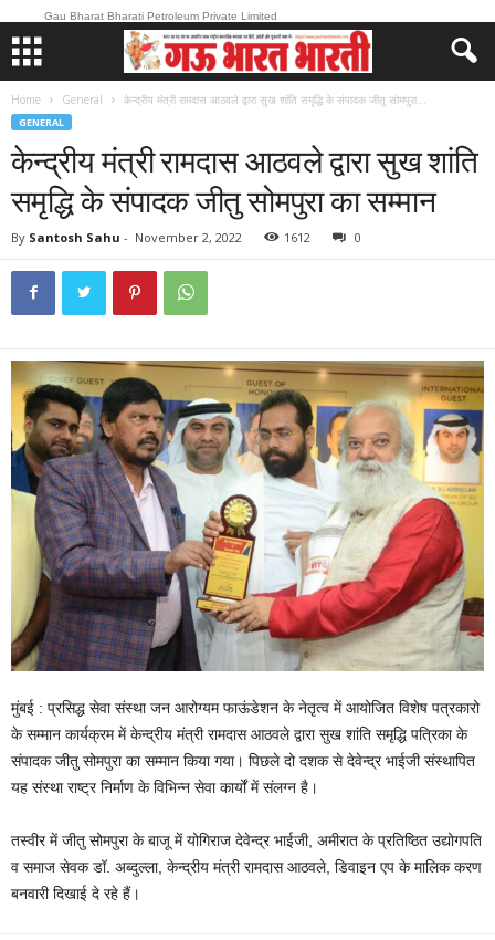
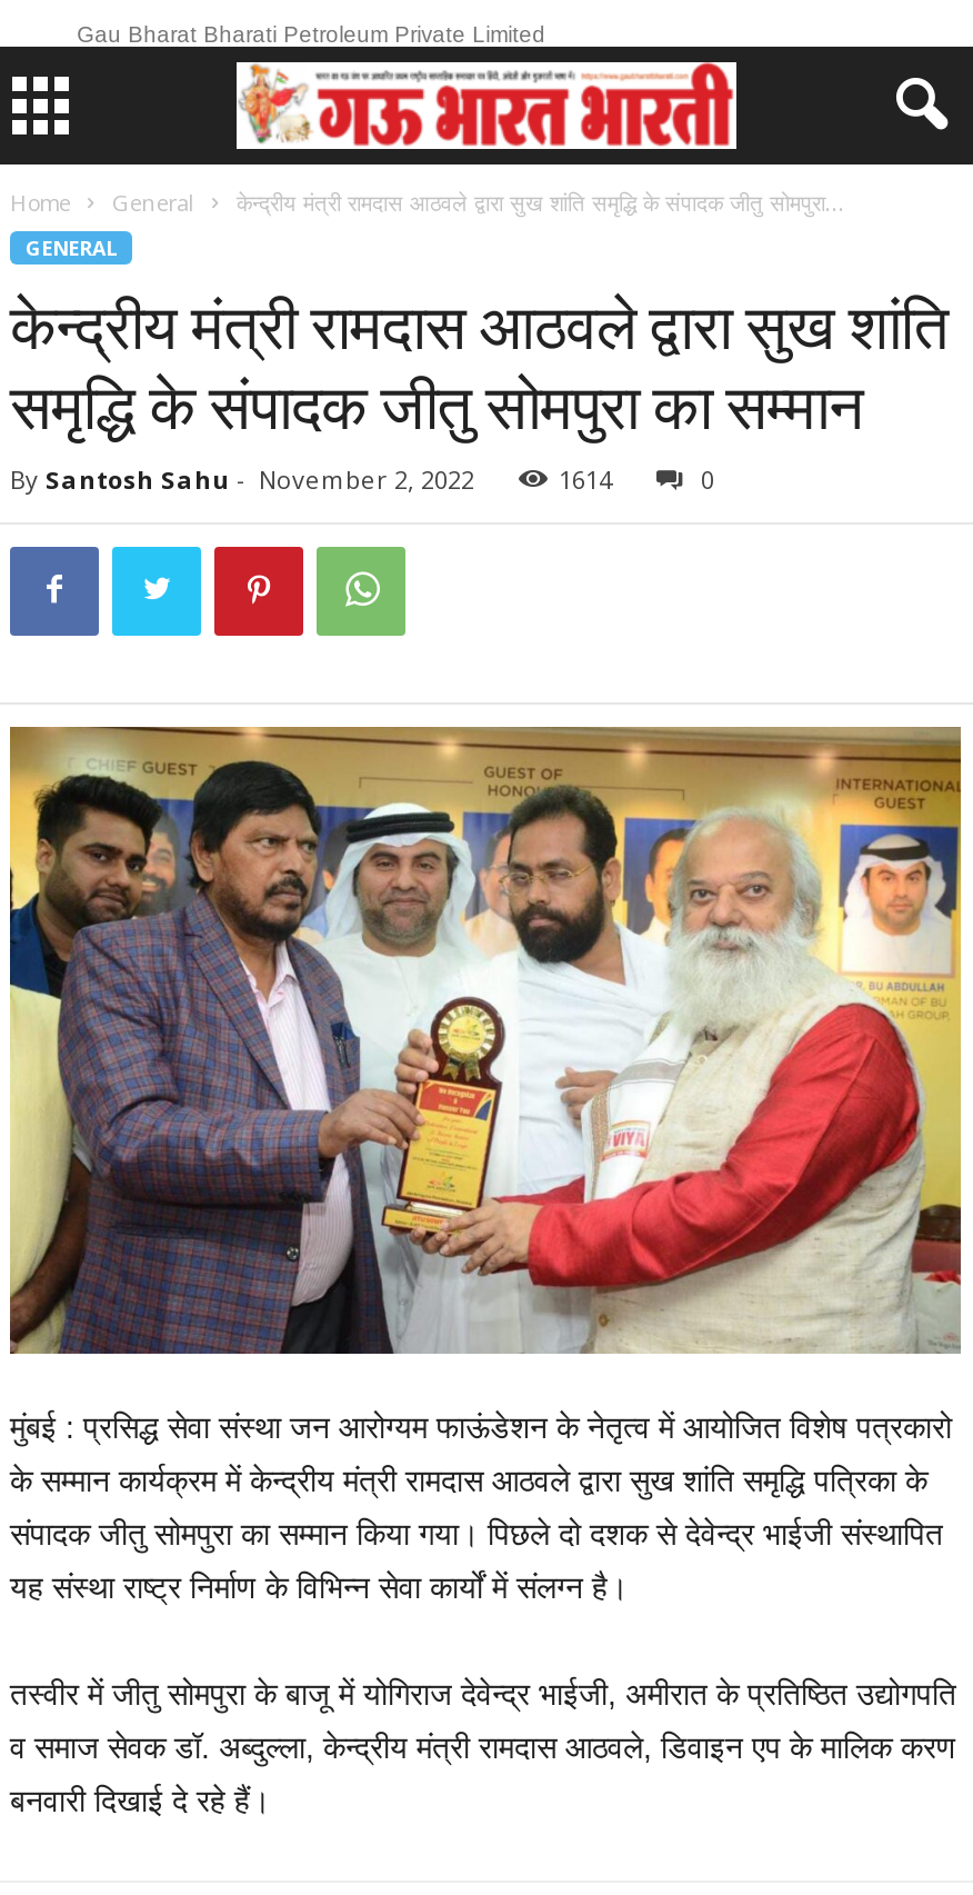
[284,229,310,246] 1612 -> [559,462,612,496] 1614

